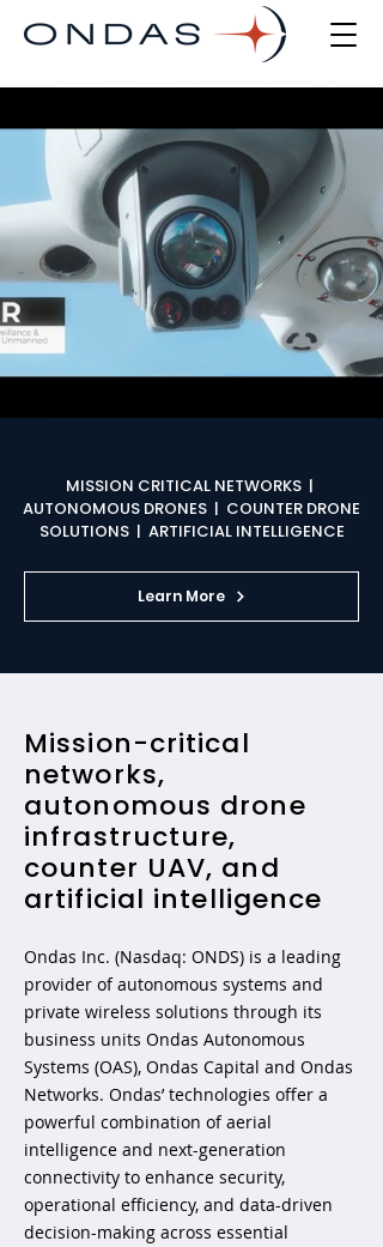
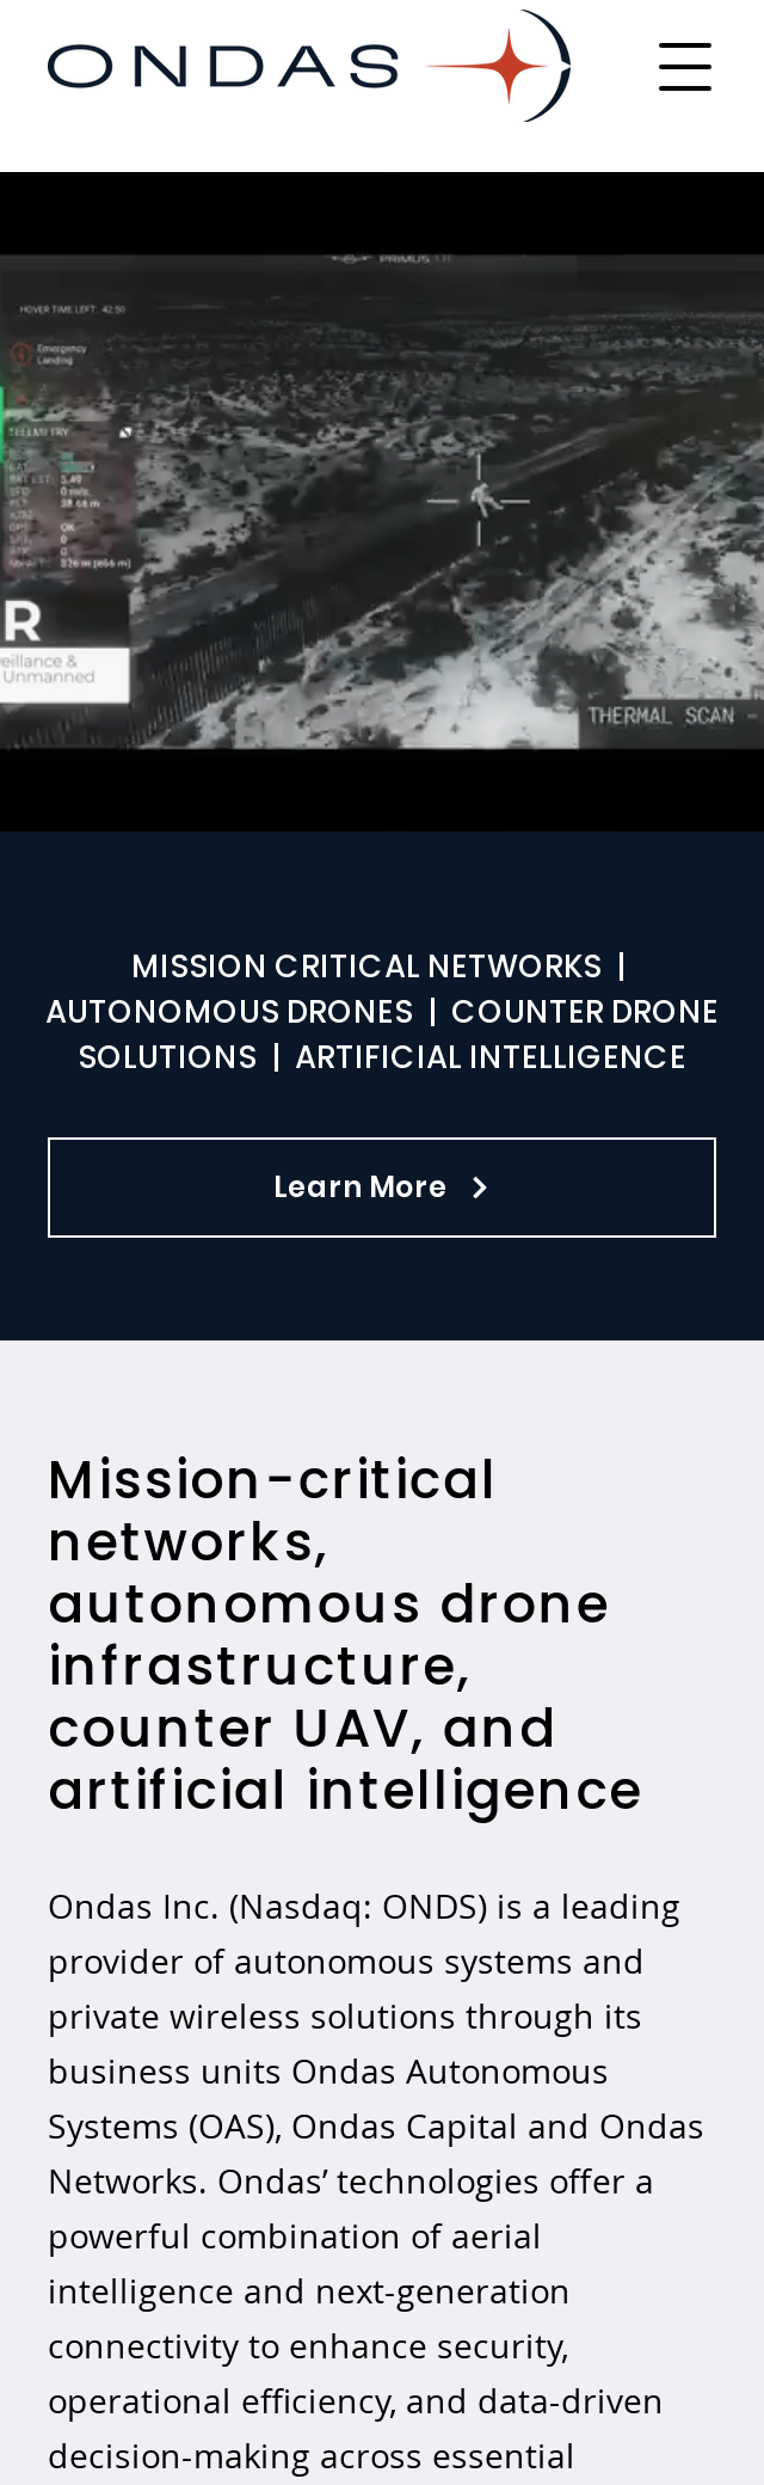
[4,128,379,377] [image] -> [7,256,757,750] [image]

